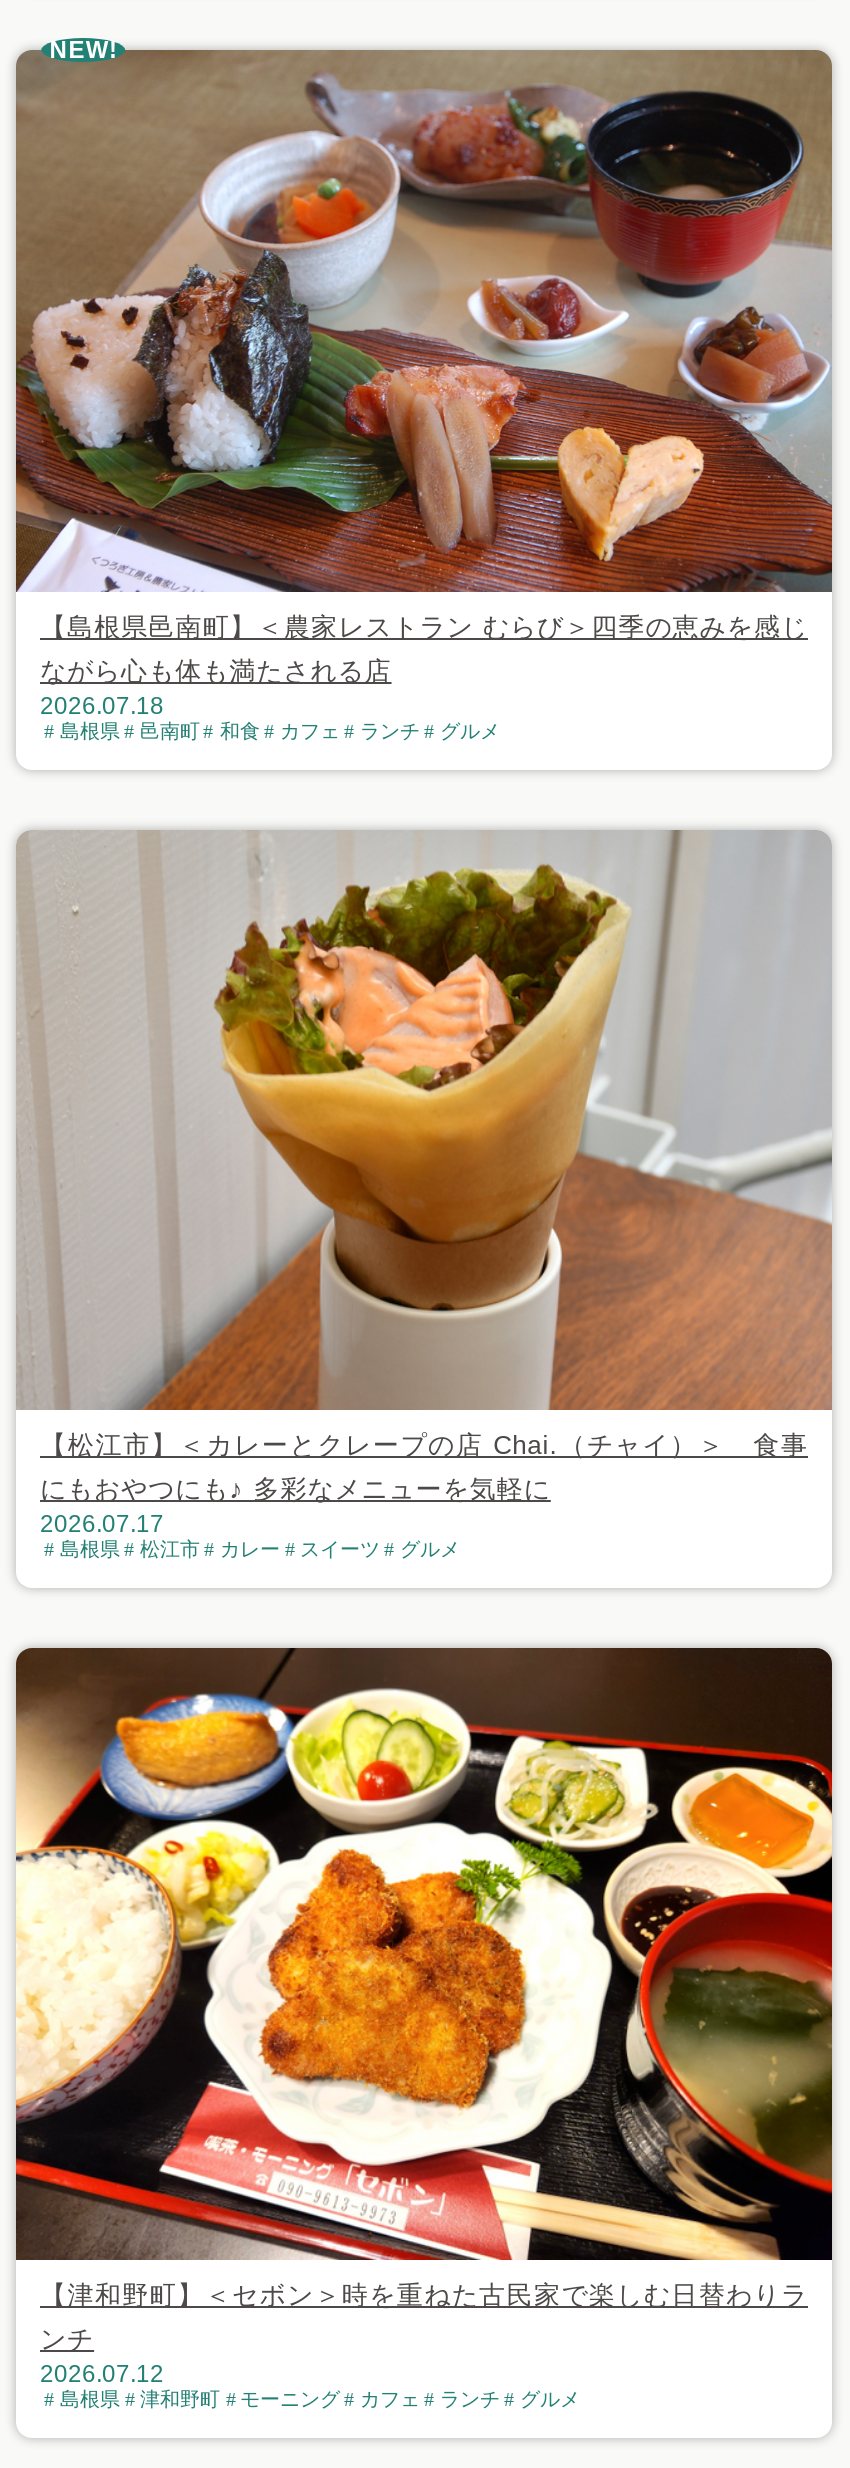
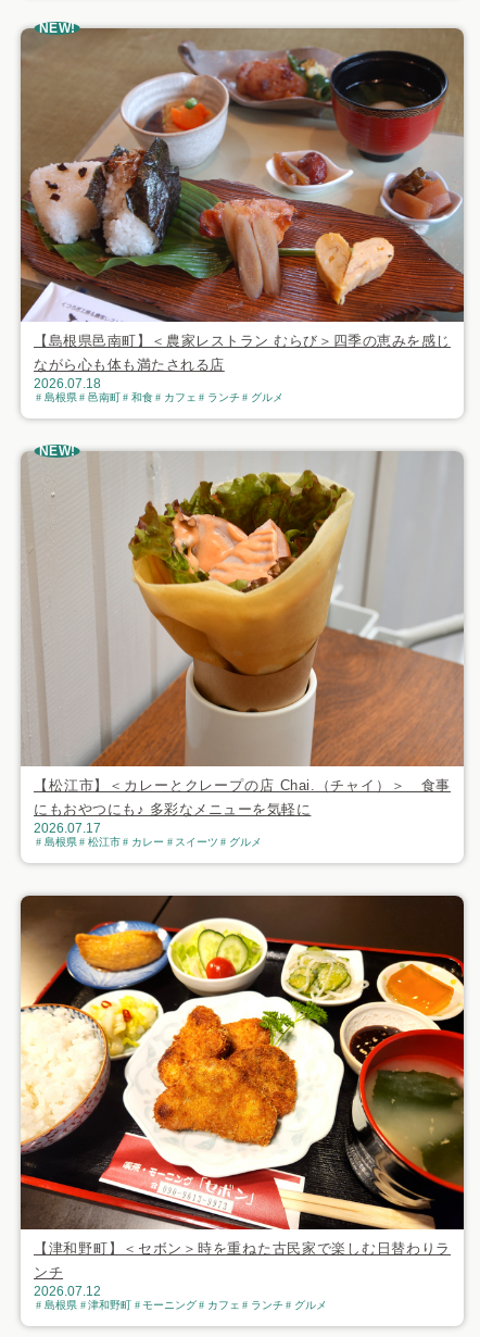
none -> [39,444,76,459] NEW!

